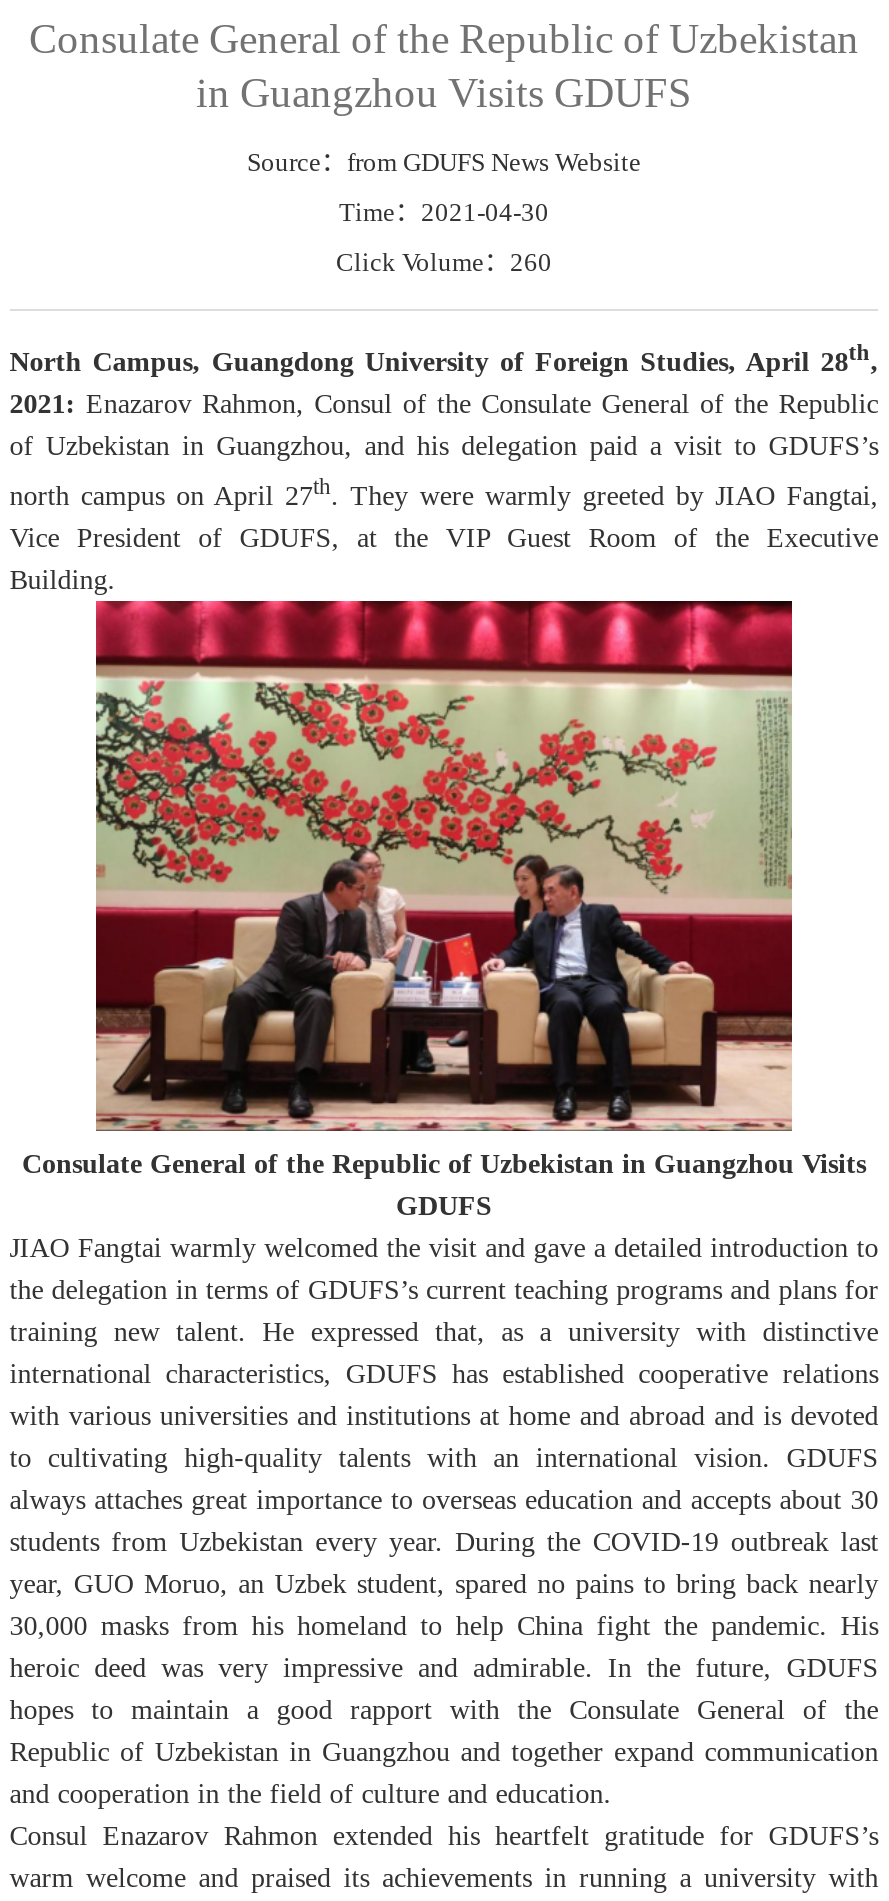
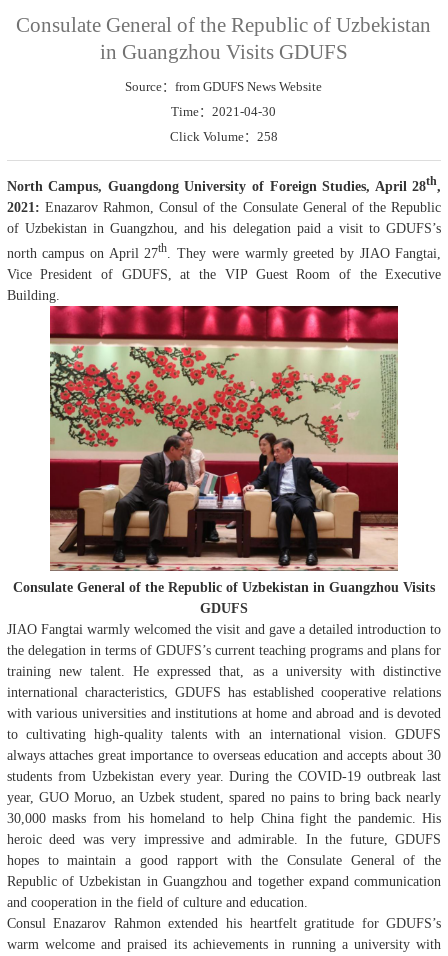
[336,249,552,277] Click Volume：260 -> [170,130,278,144] Click Volume：258

